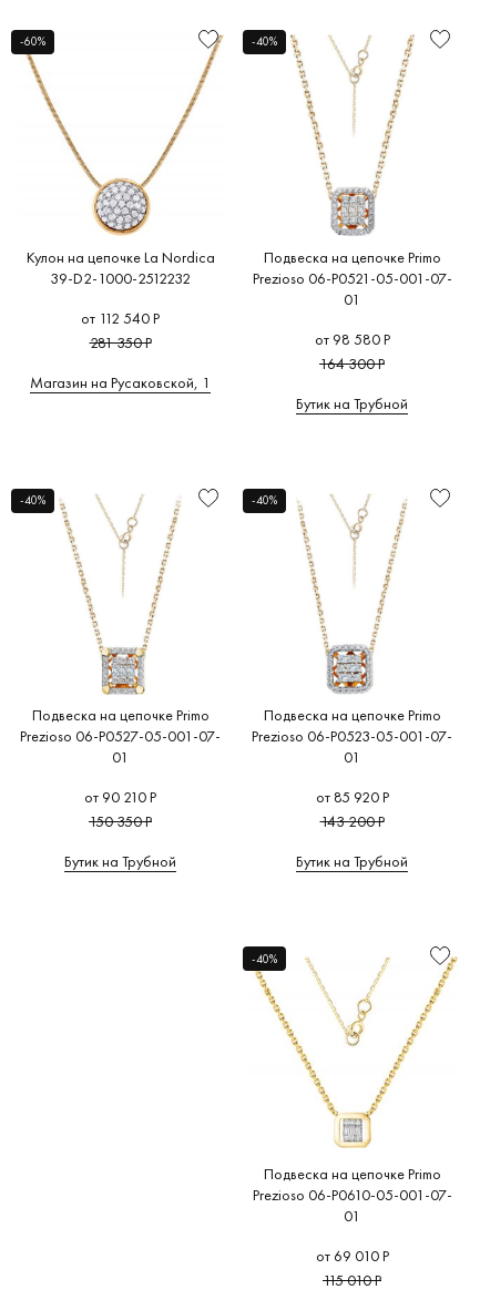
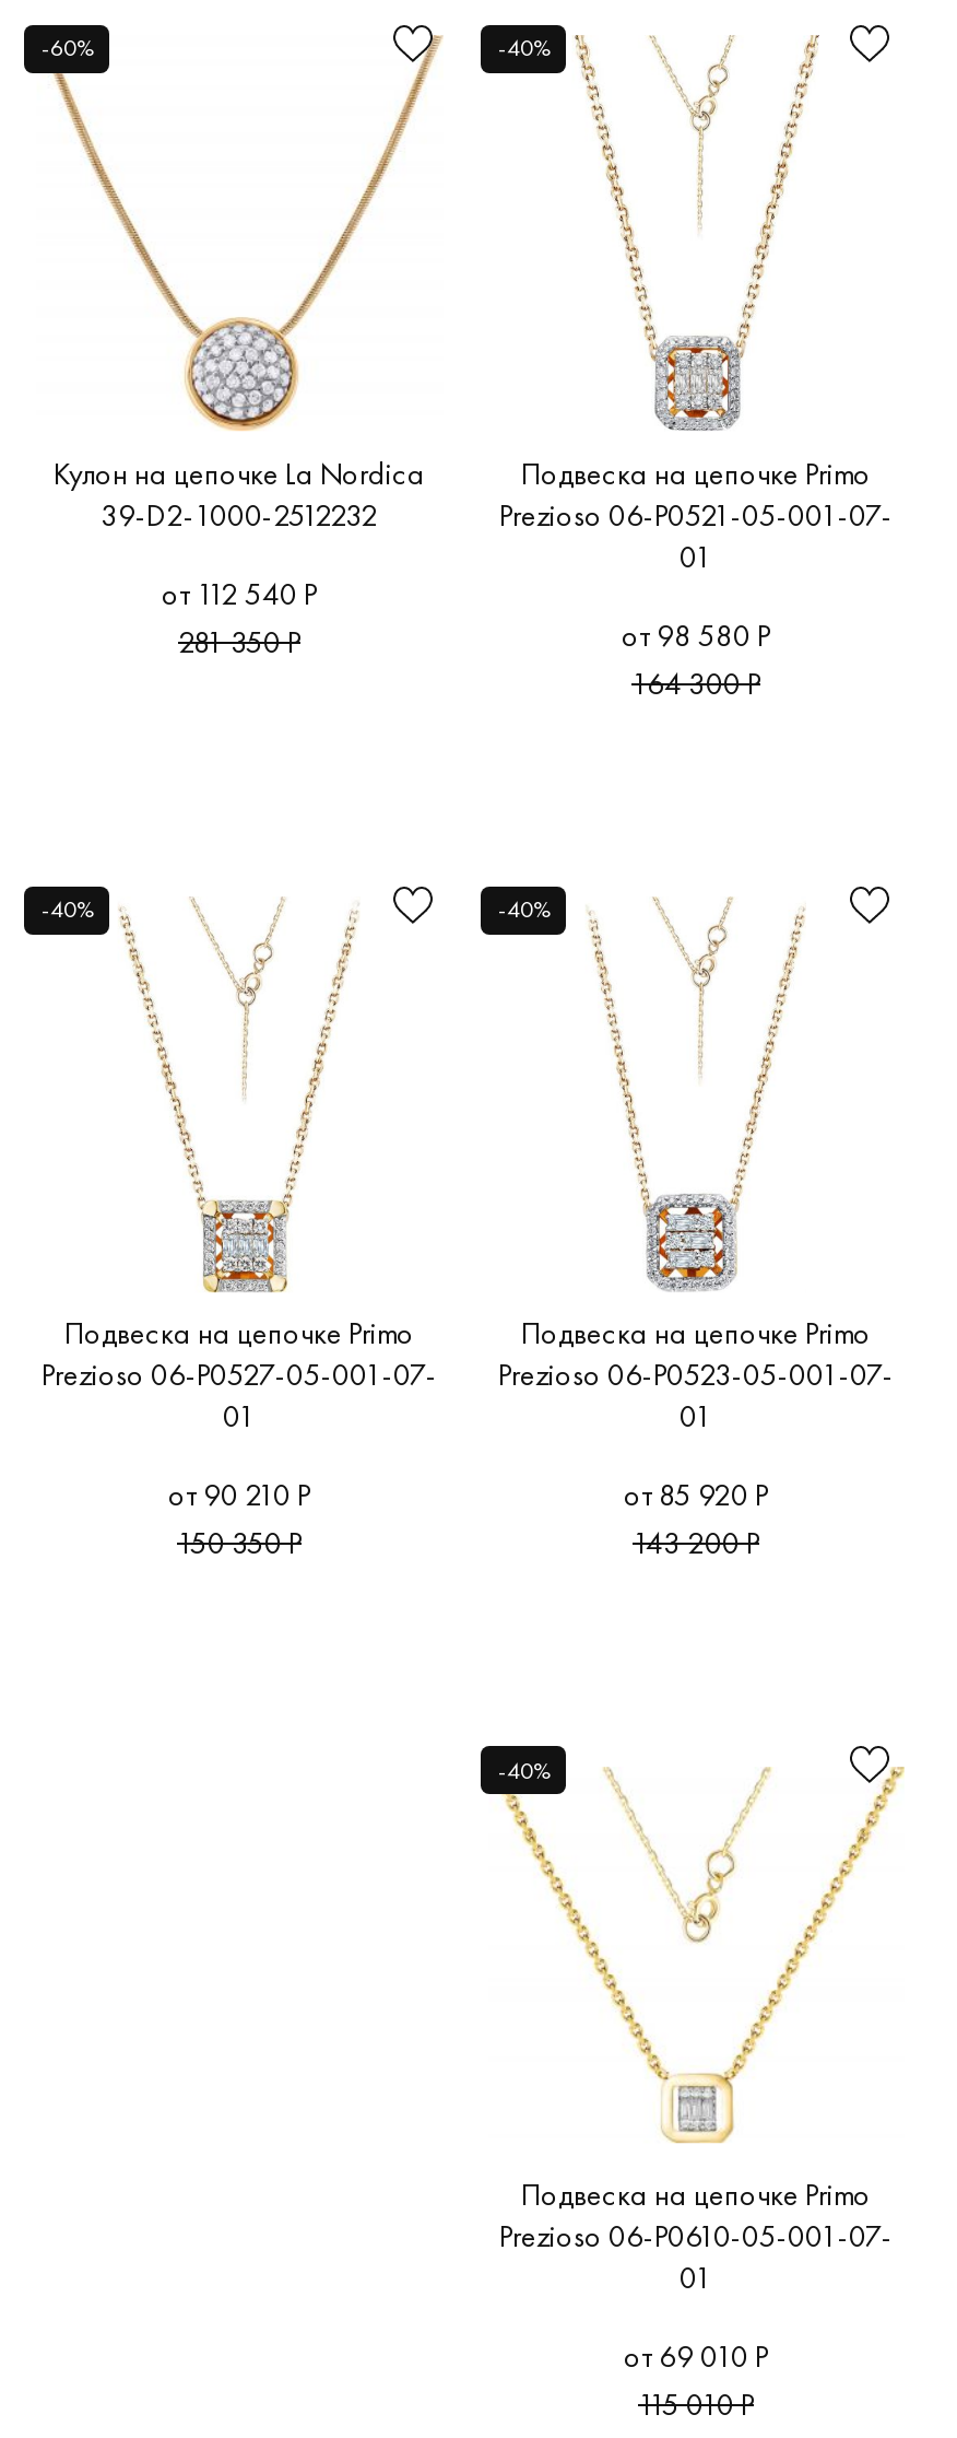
[30,372,211,392] Магазин на Русаковской, 1 -> none
[296,393,408,413] Бутик на Трубной -> none
[64,852,176,872] Бутик на Трубной -> none
[296,852,408,872] Бутик на Трубной -> none

